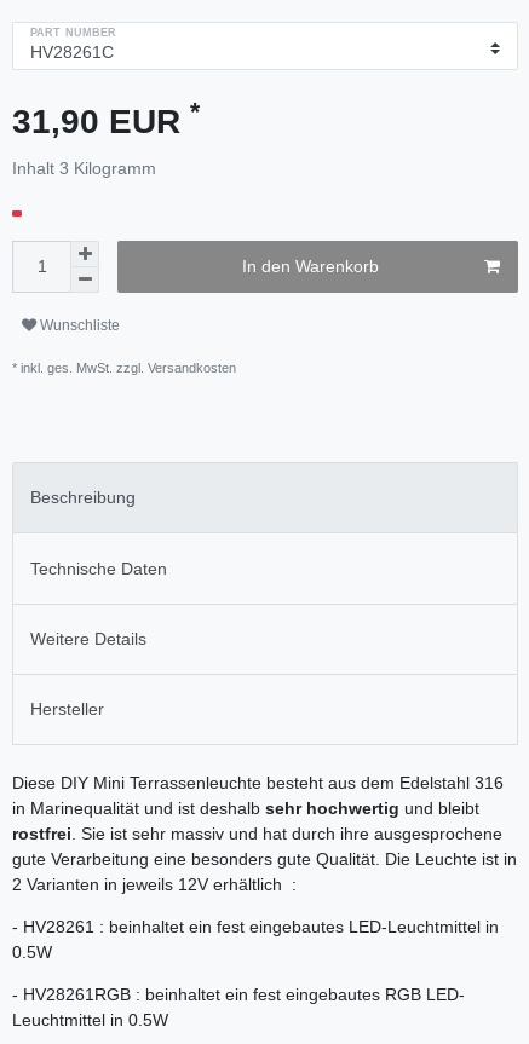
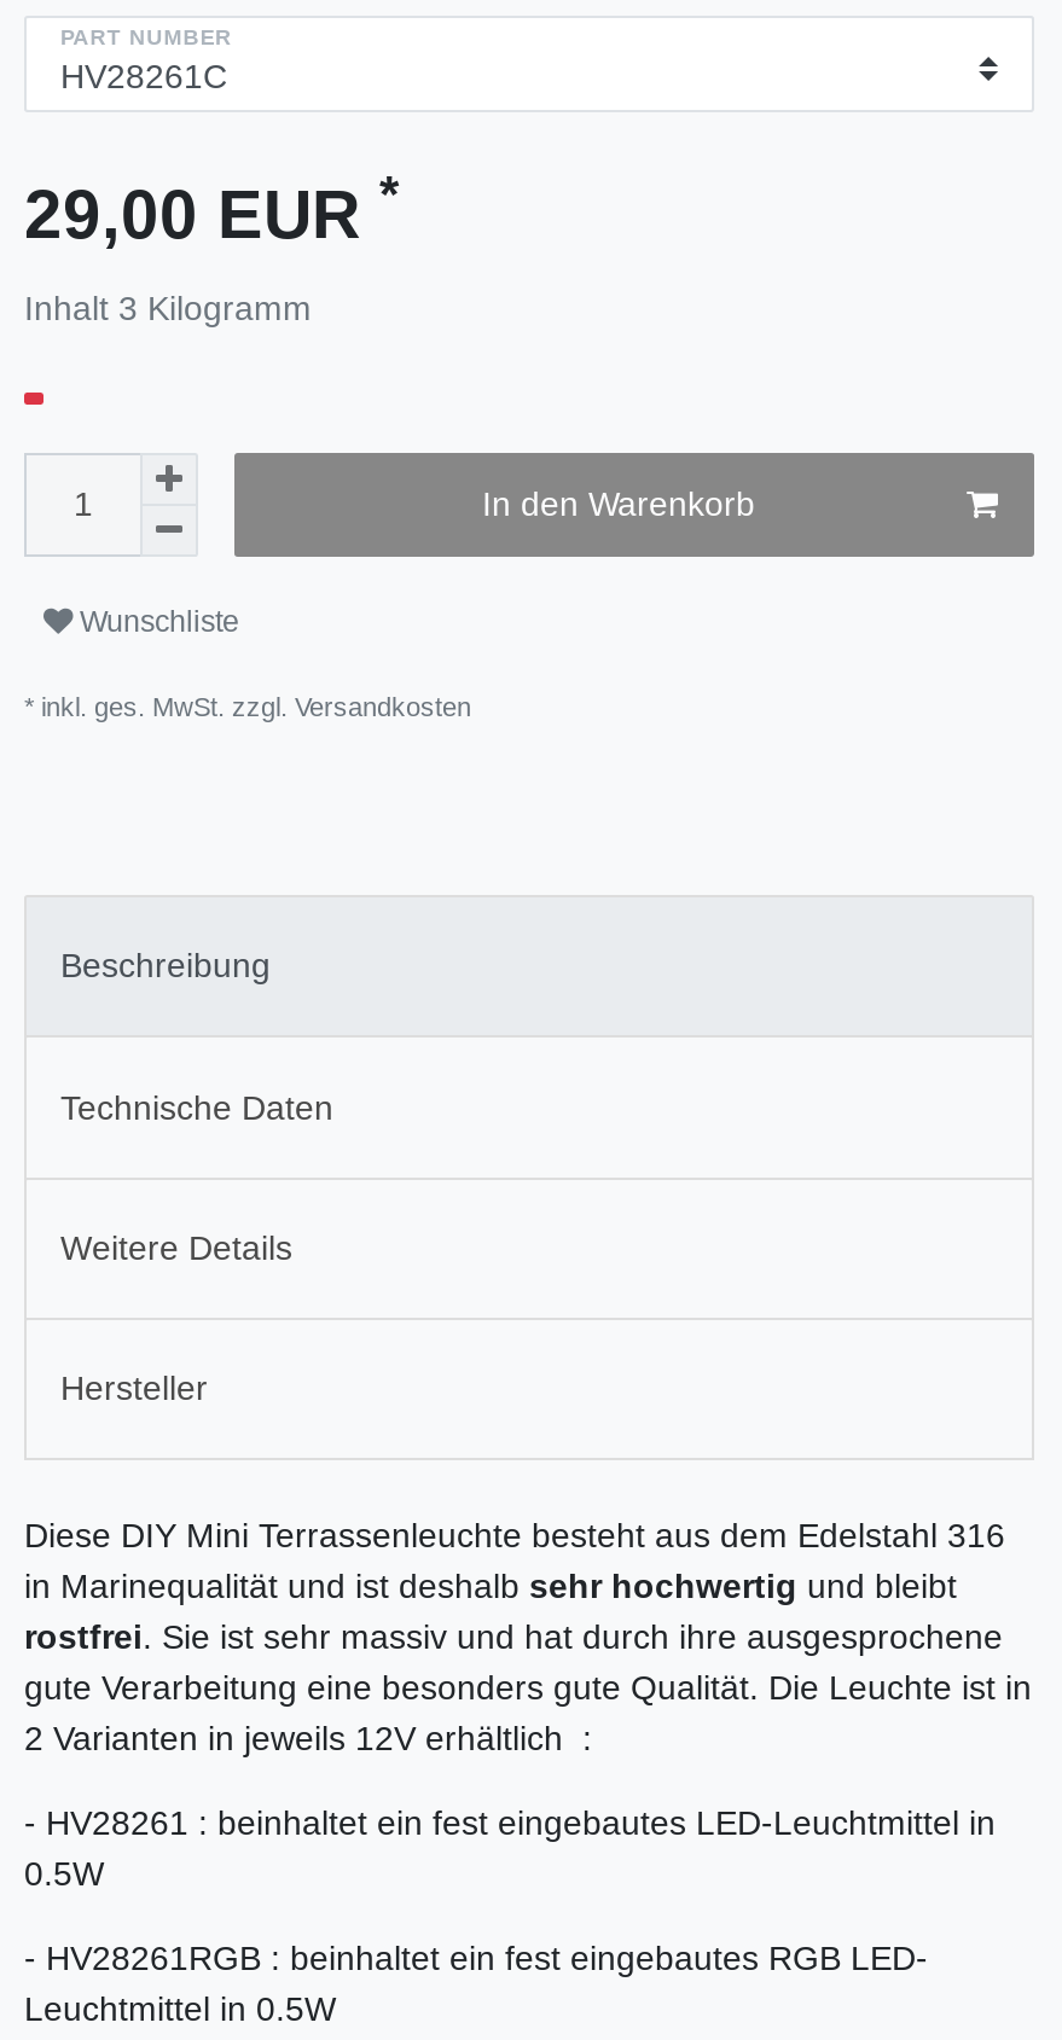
[12,97,200,140] 31,90 EUR * -> [24,167,399,252] 29,00 EUR *

